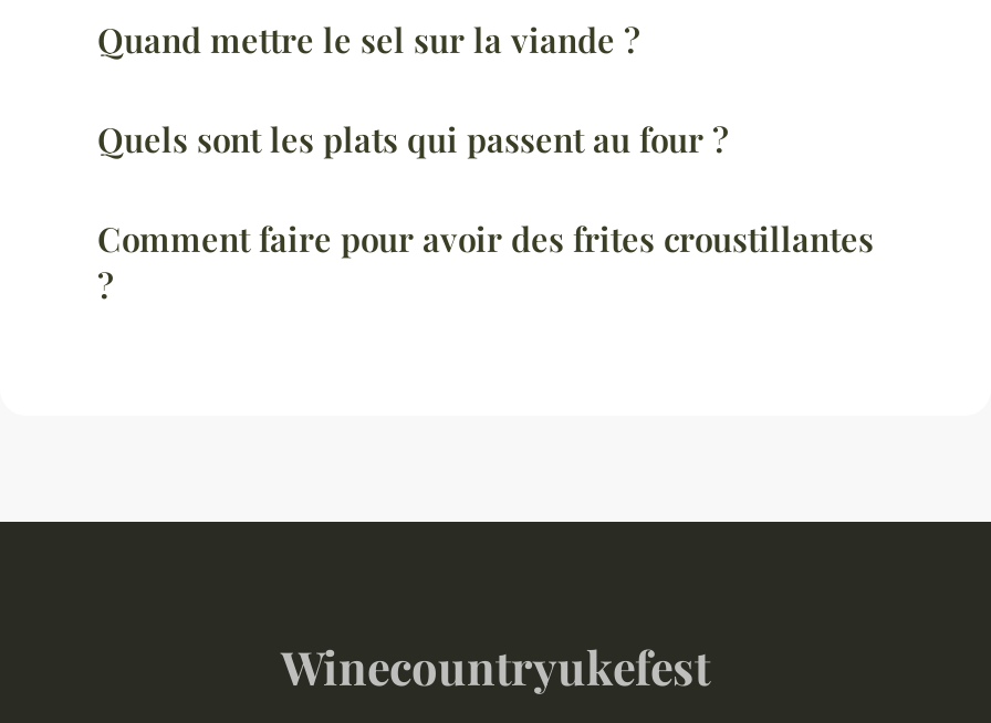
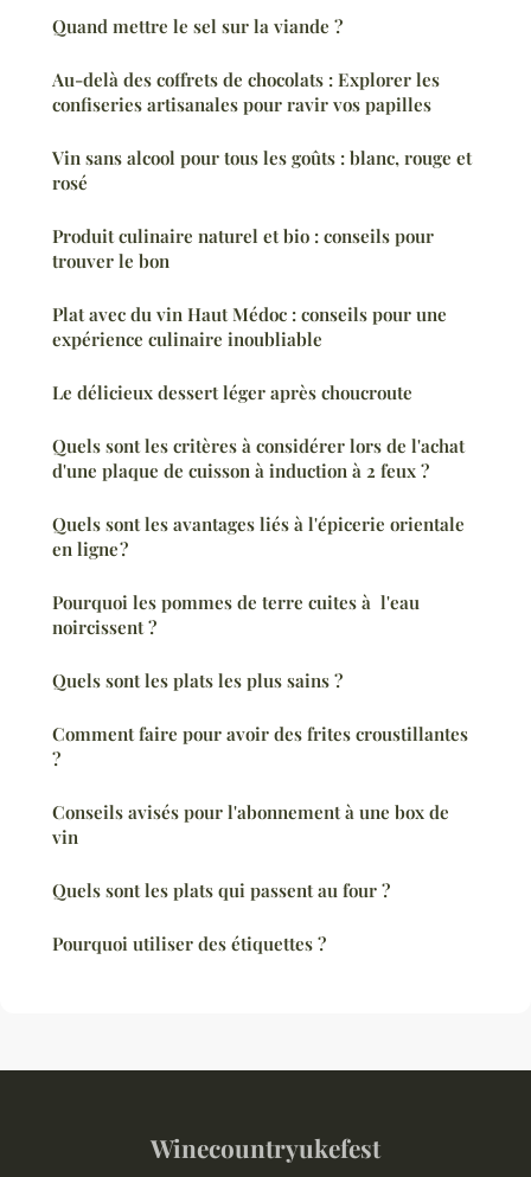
none -> [52,68,472,693] Au-delà des coffrets de chocolats : Explorer les | confiseries artisanales pour ravir vos papilles | Vin sans alcool pour tous les goûts : blanc, rouge et | rosé | Produit culinaire naturel et bio : conseils pour | trouver le bon | Plat avec du vin Haut Médoc : conseils pour une | expérience culinaire inoubliable | Le délicieux dessert léger après choucroute | Quels sont les critères à considérer lors de l'achat | d'une plaque de cuisson à induction à 2 feux ? | Quels sont les avantages liés à l'épicerie orientale | en ligne ? | Pourquoi les pommes de terre cuites à l'eau | noircissent ? | Quels sont les plats les plus sains ?
moved [97,116,728,160] -> [52,879,390,903]: Quels sont les plats qui passent au four ?
none -> [52,801,449,956] Conseils avisés pour l'abonnement à une box de | vin | Pourquoi utiliser des étiquettes ?

